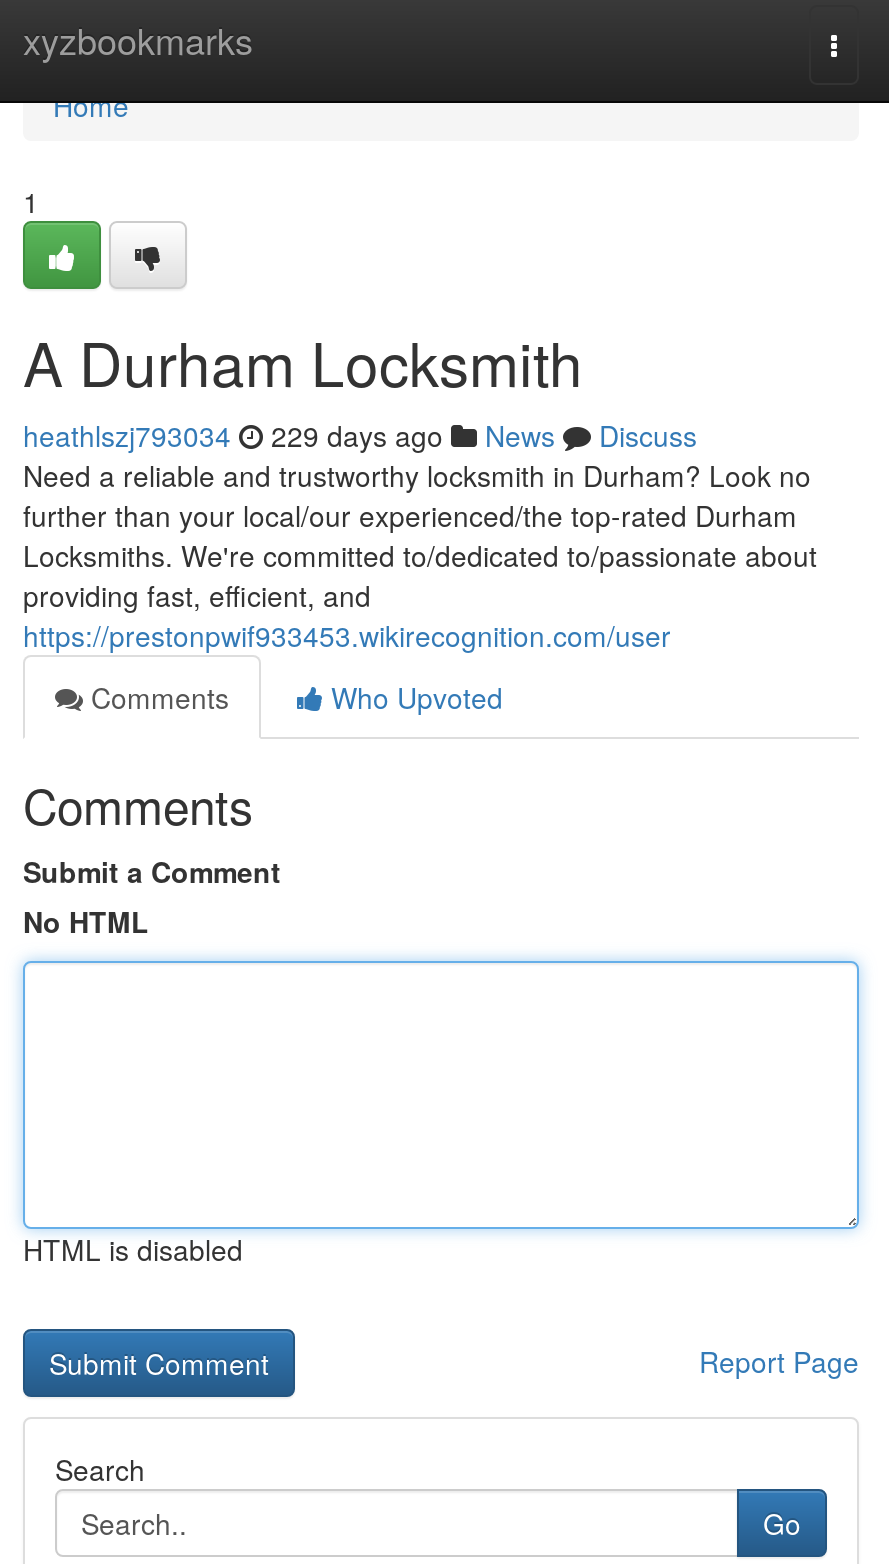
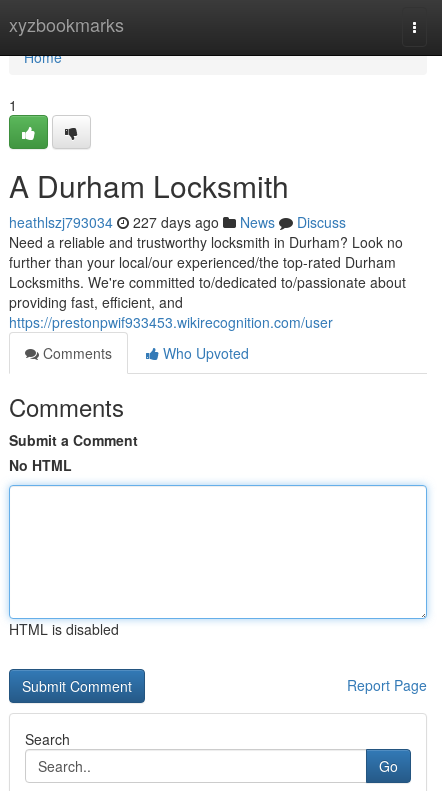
[23,415,697,455] heathlszj793034 229 days ago News Discuss -> [9,212,346,232] heathlszj793034 227 days ago News Discuss

